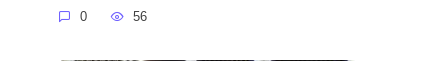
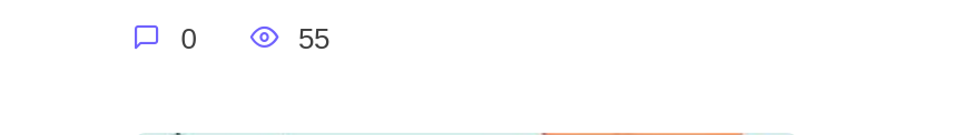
[132,9,146,24] 56 -> [298,21,329,54] 55

